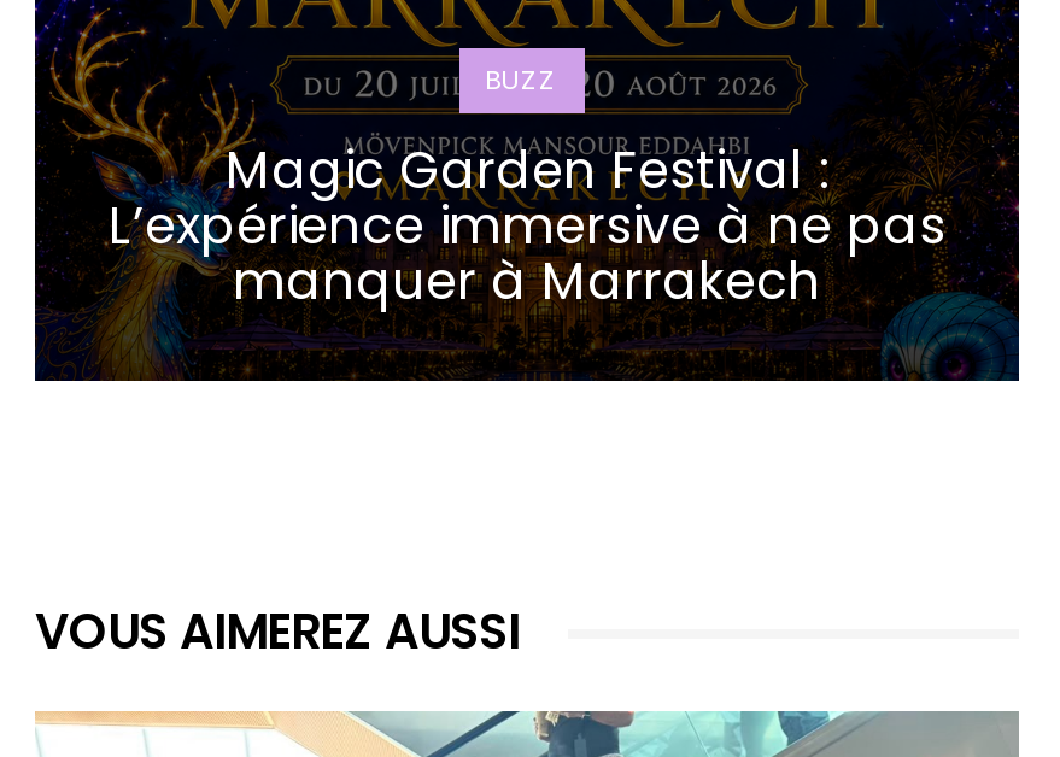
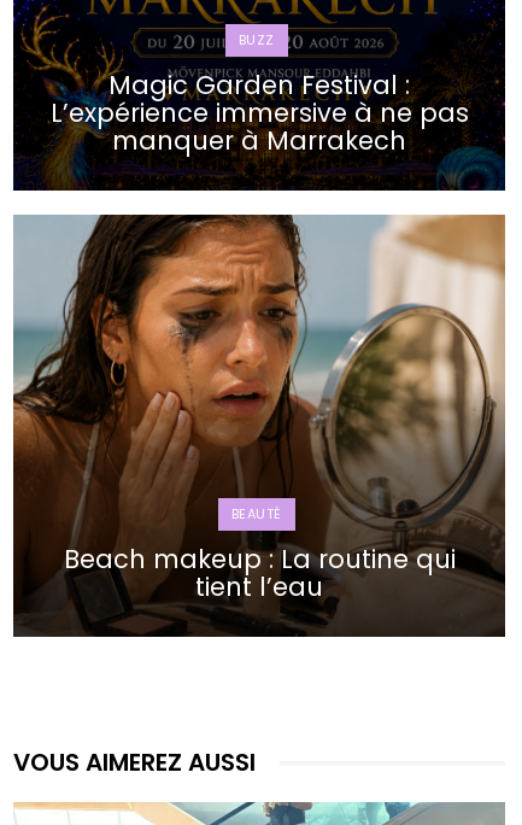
none -> [12,213,506,636] [image] | BEAUTÉ | Beach makeup : La routine qui | tient l’eau

